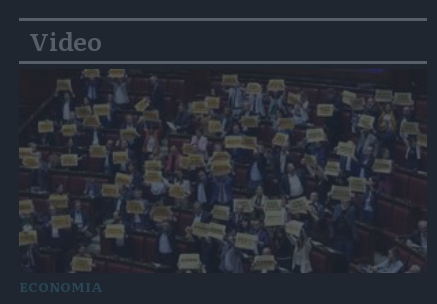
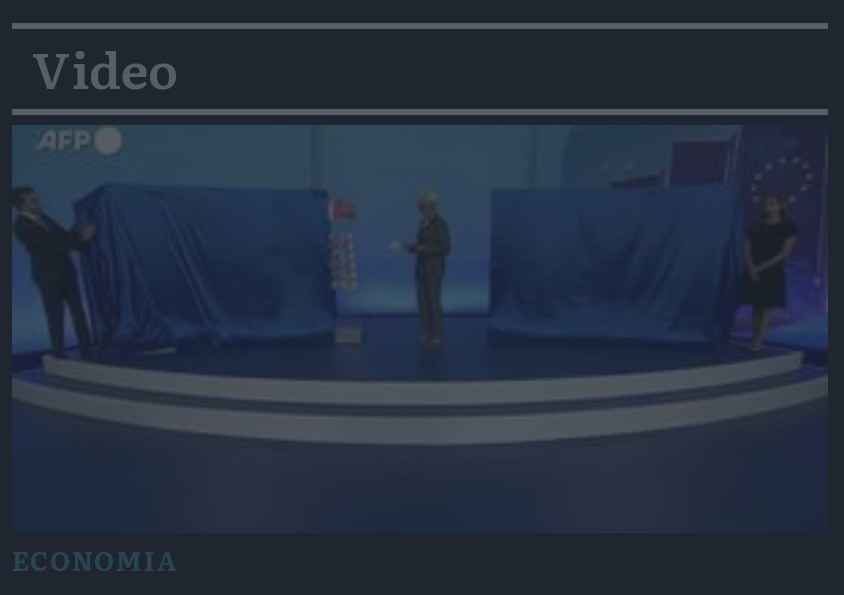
[18,68,428,274] [image] -> [10,123,830,533] [image]

